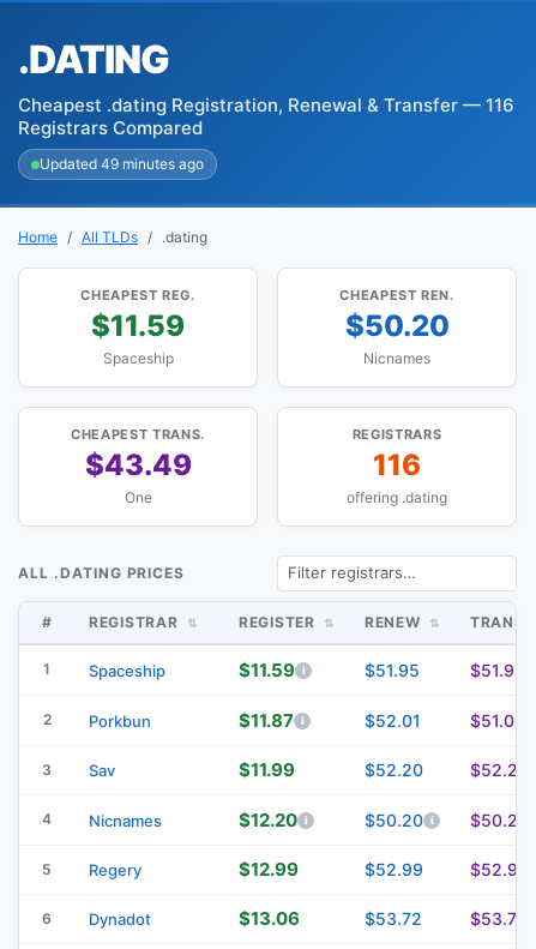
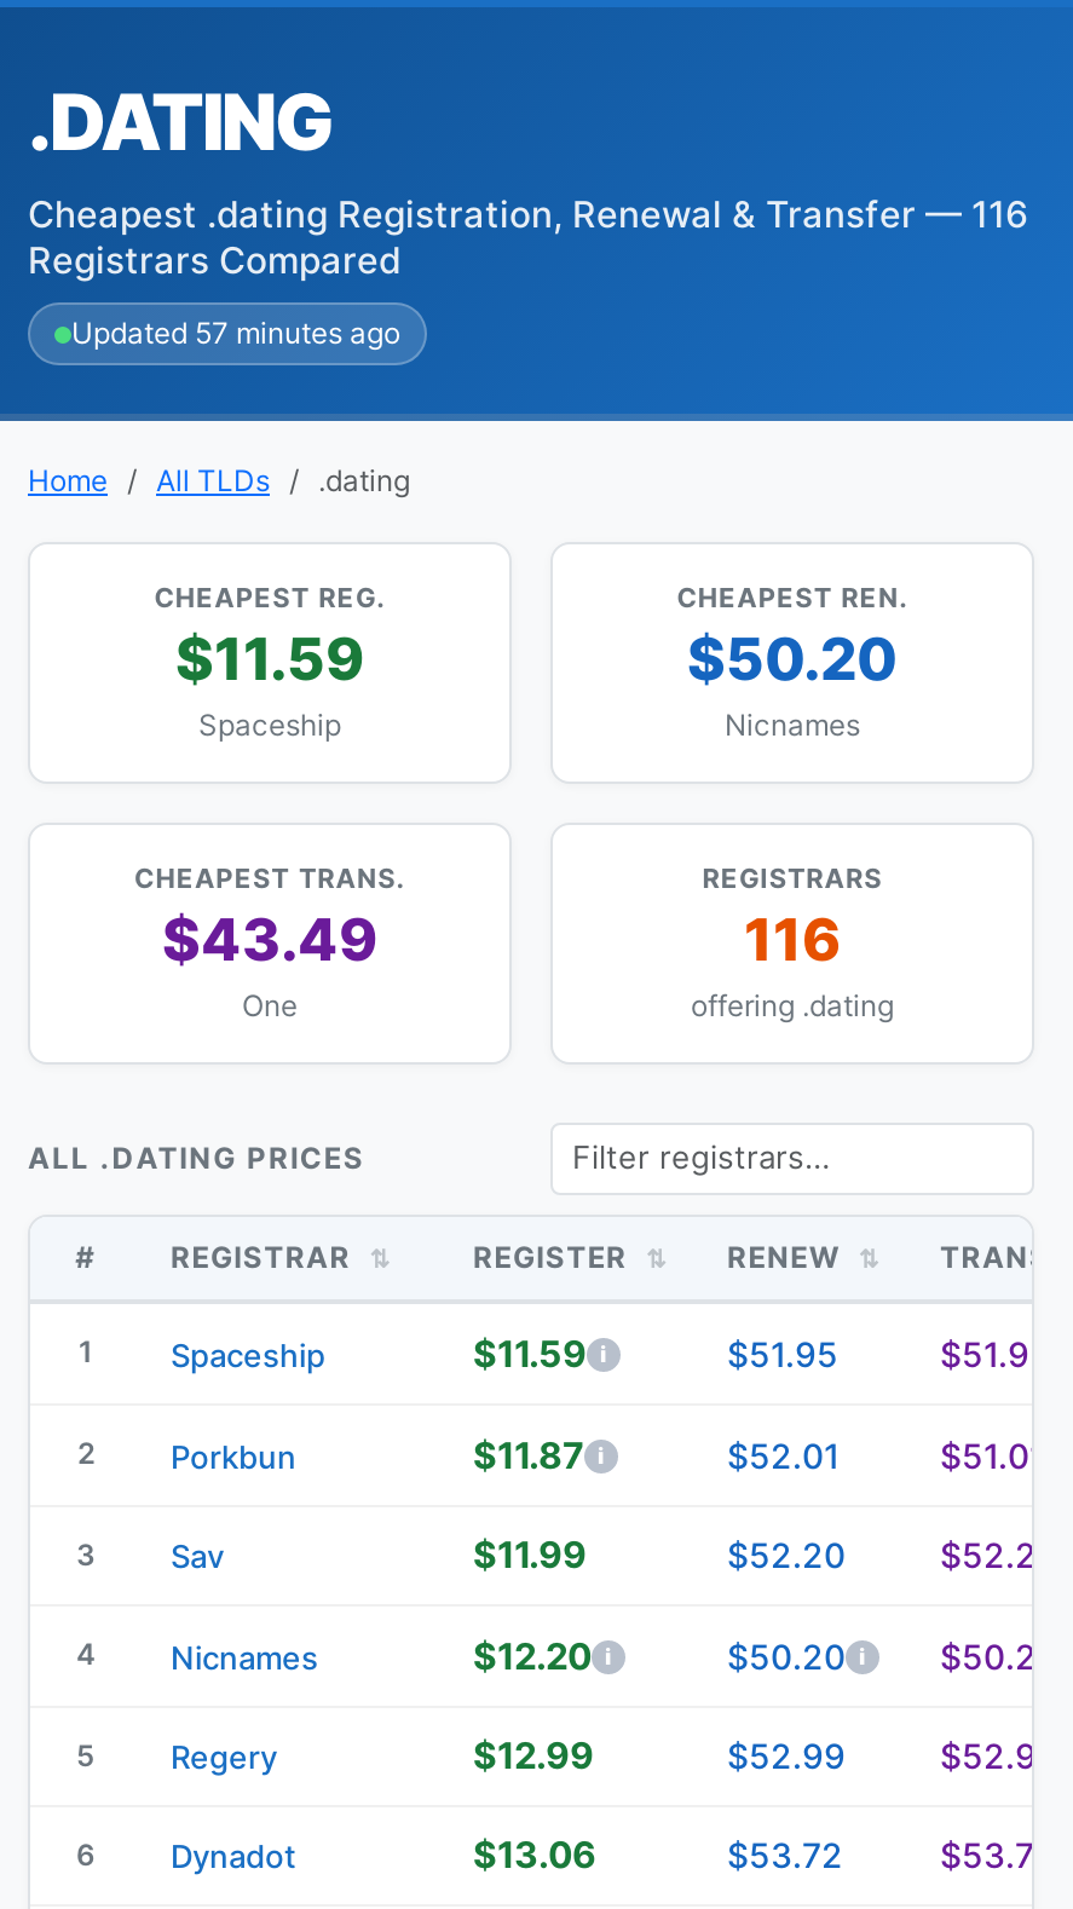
[40,155,204,173] Updated 49 minutes ago -> [71,315,400,351] Updated 57 minutes ago

